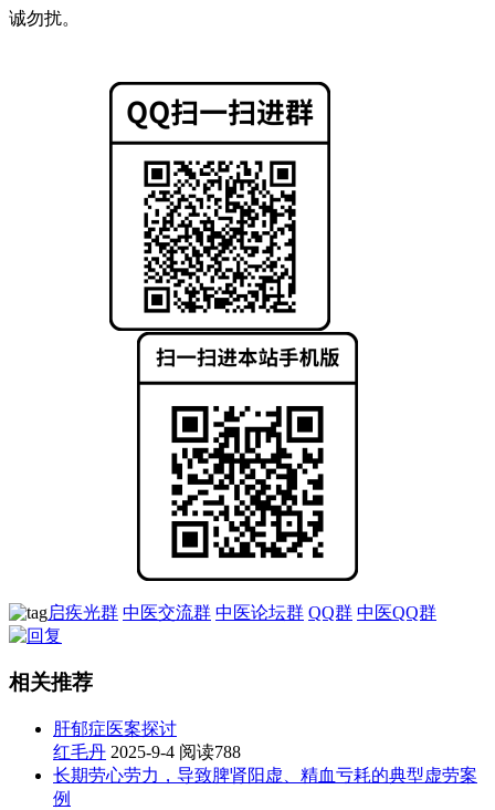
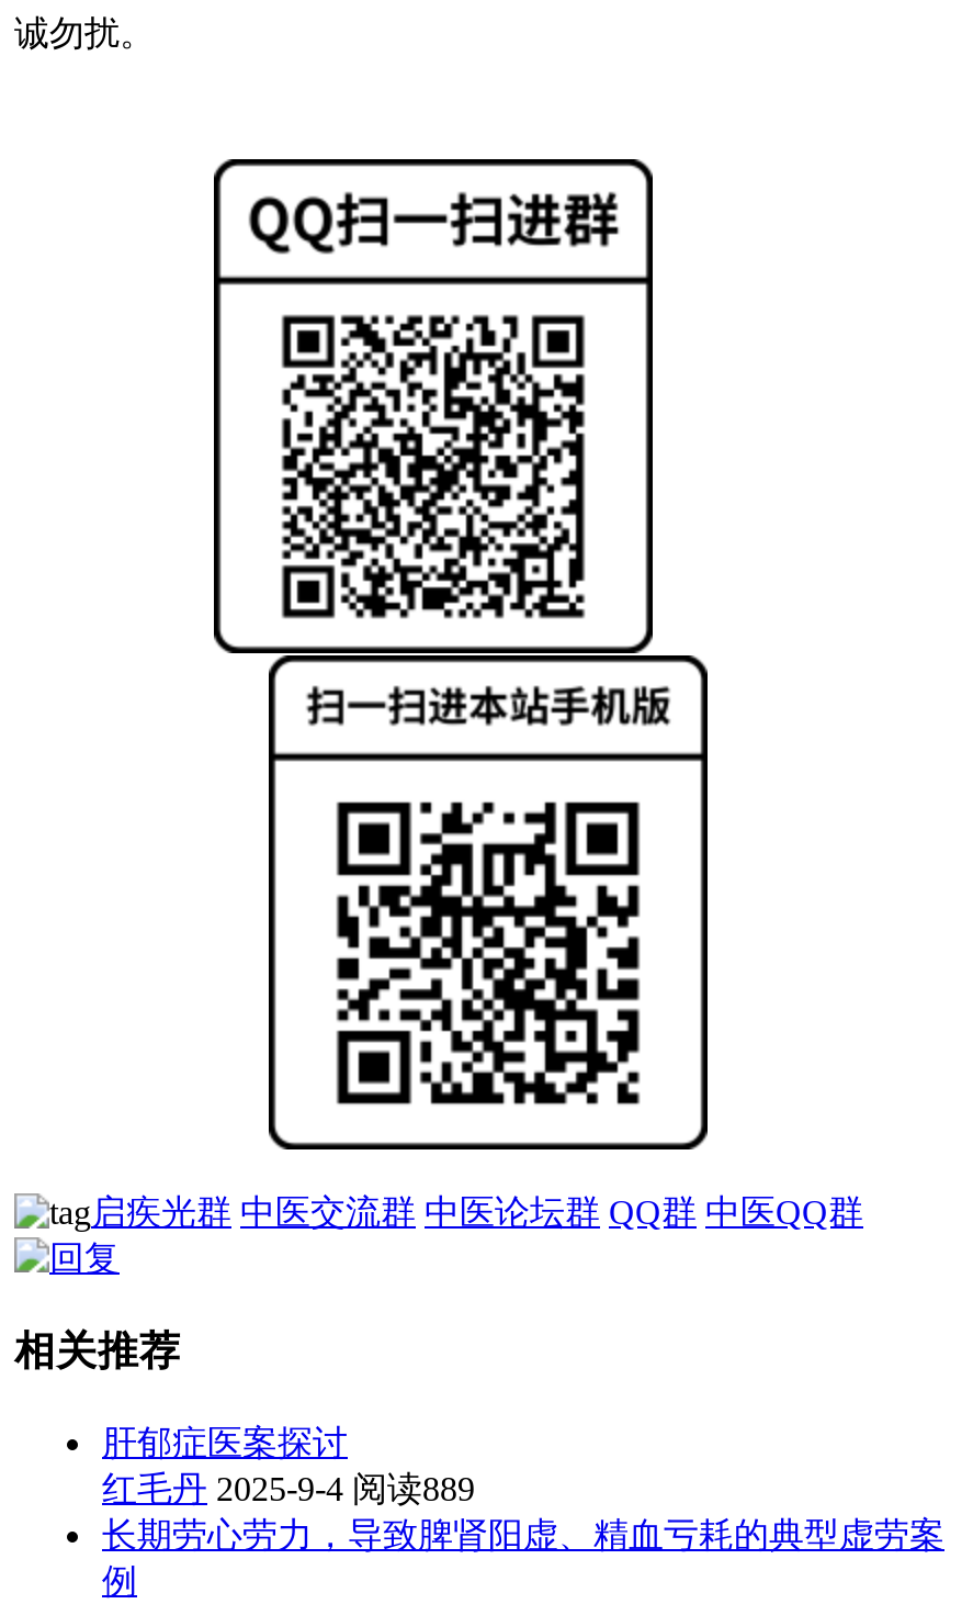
[53,742,241,761] 红毛丹 2025-9-4 阅读788 -> [102,1470,475,1507] 红毛丹 2025-9-4 阅读889

